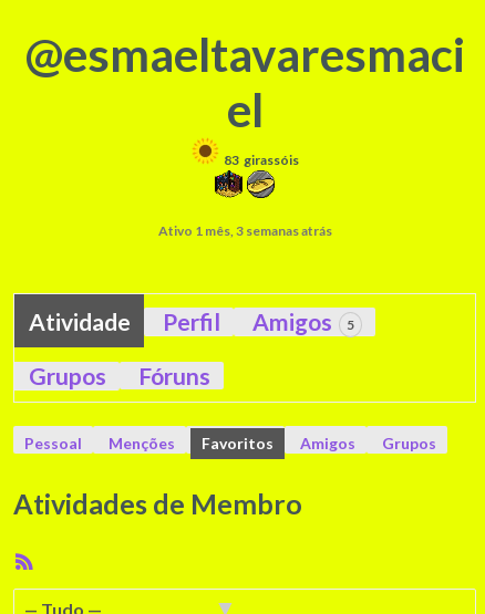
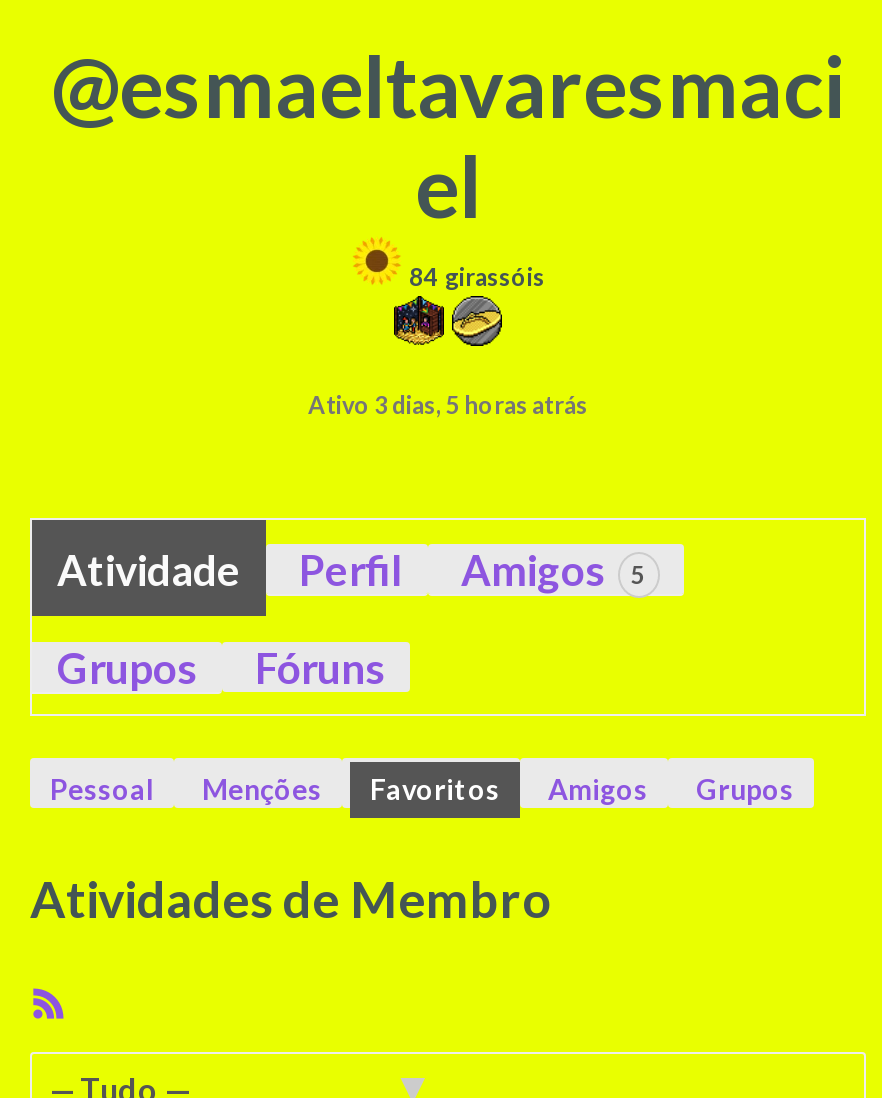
[223,152,298,168] 83 girassóis -> [409,262,545,292] 84 girassóis
[158,222,332,239] Ativo 1 mês, 3 semanas atrás -> [308,390,588,420] Ativo 3 dias, 5 horas atrás

